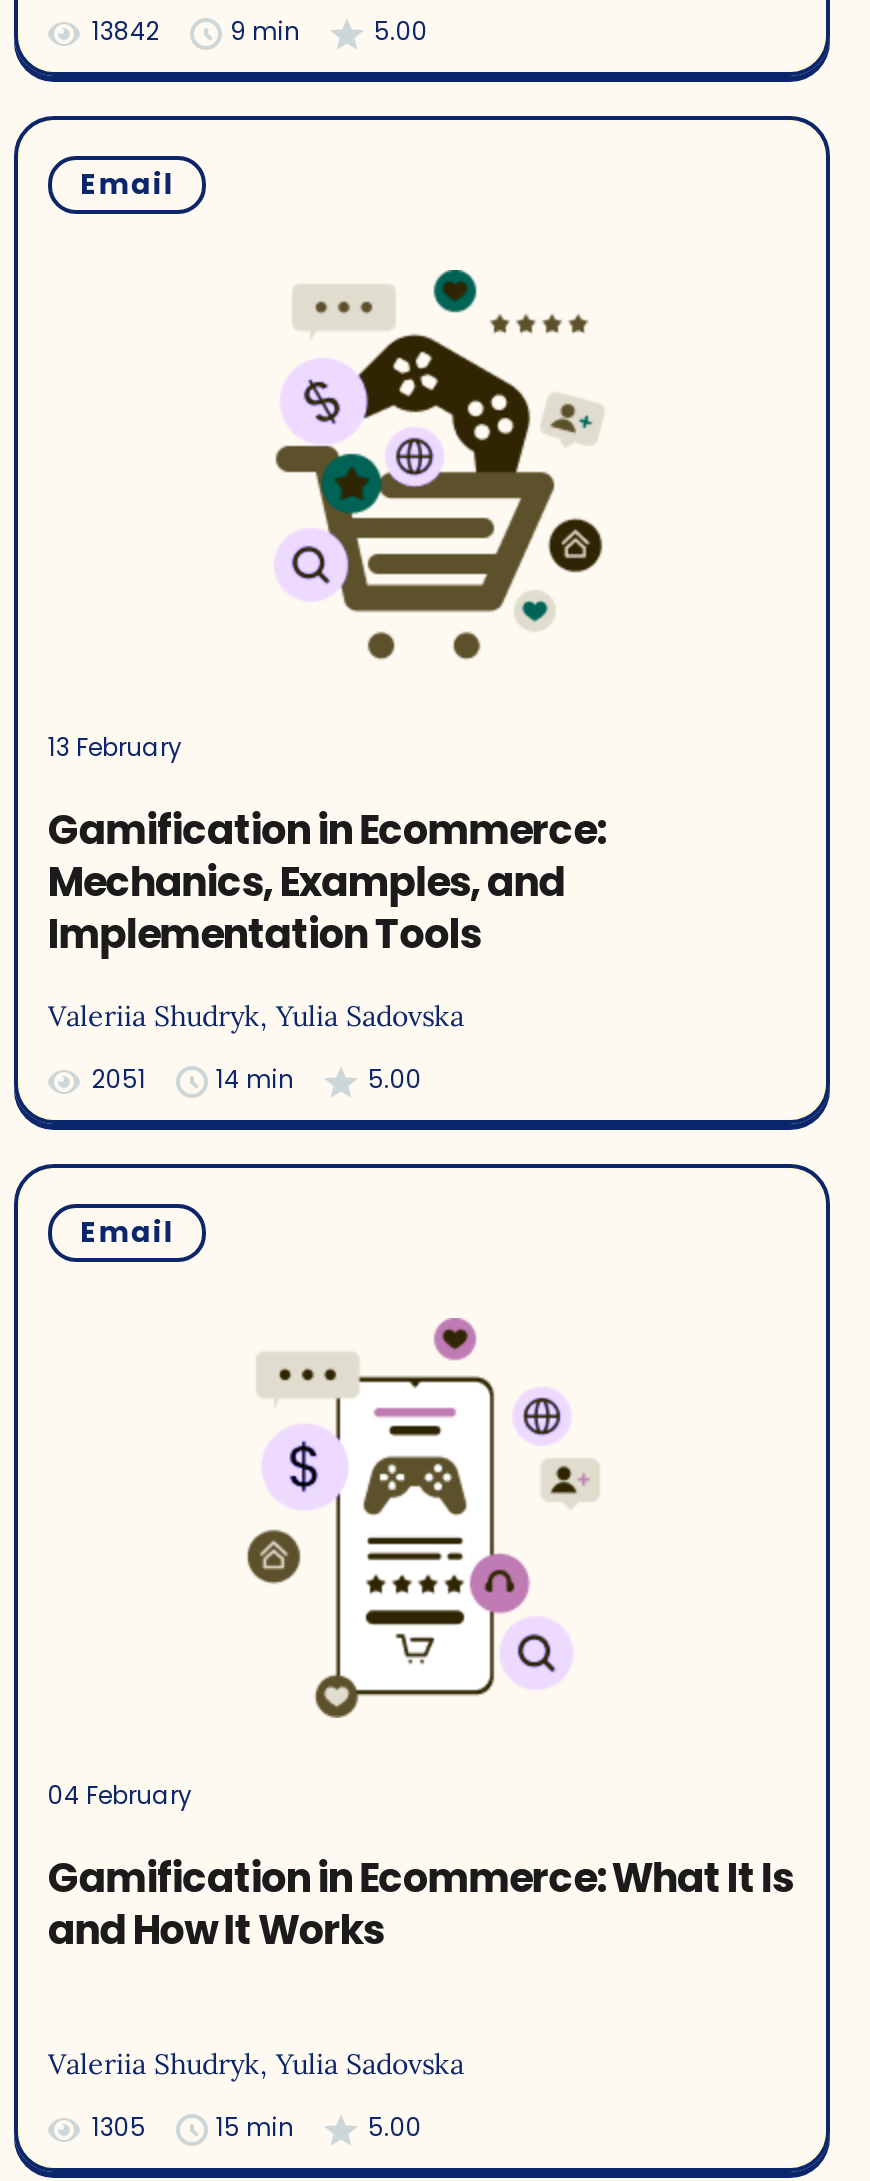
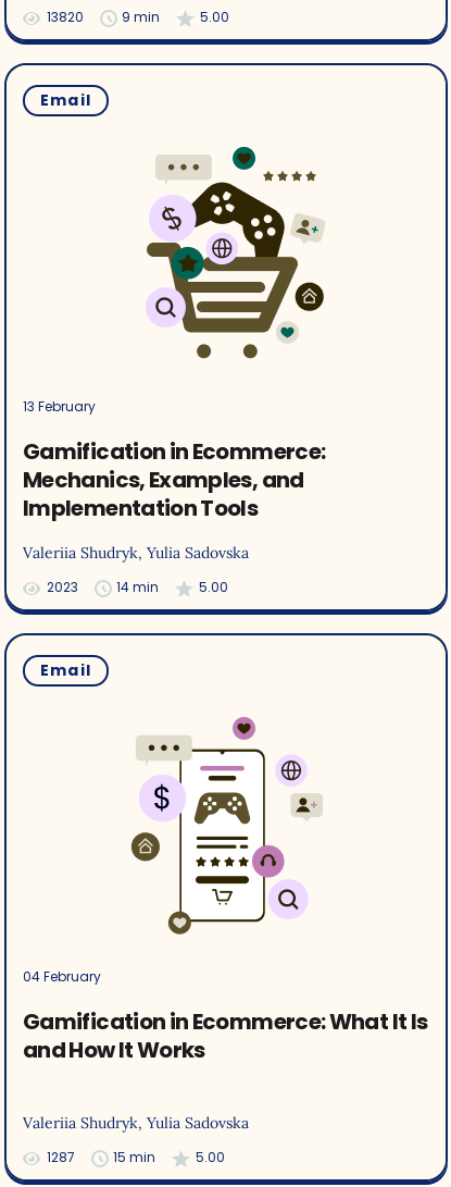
[92,14,160,48] 13842 -> [47,8,84,26] 13820
[92,1062,146,1096] 2051 -> [47,578,78,596] 2023
[92,2110,146,2144] 1305 -> [47,1148,75,1166] 1287

